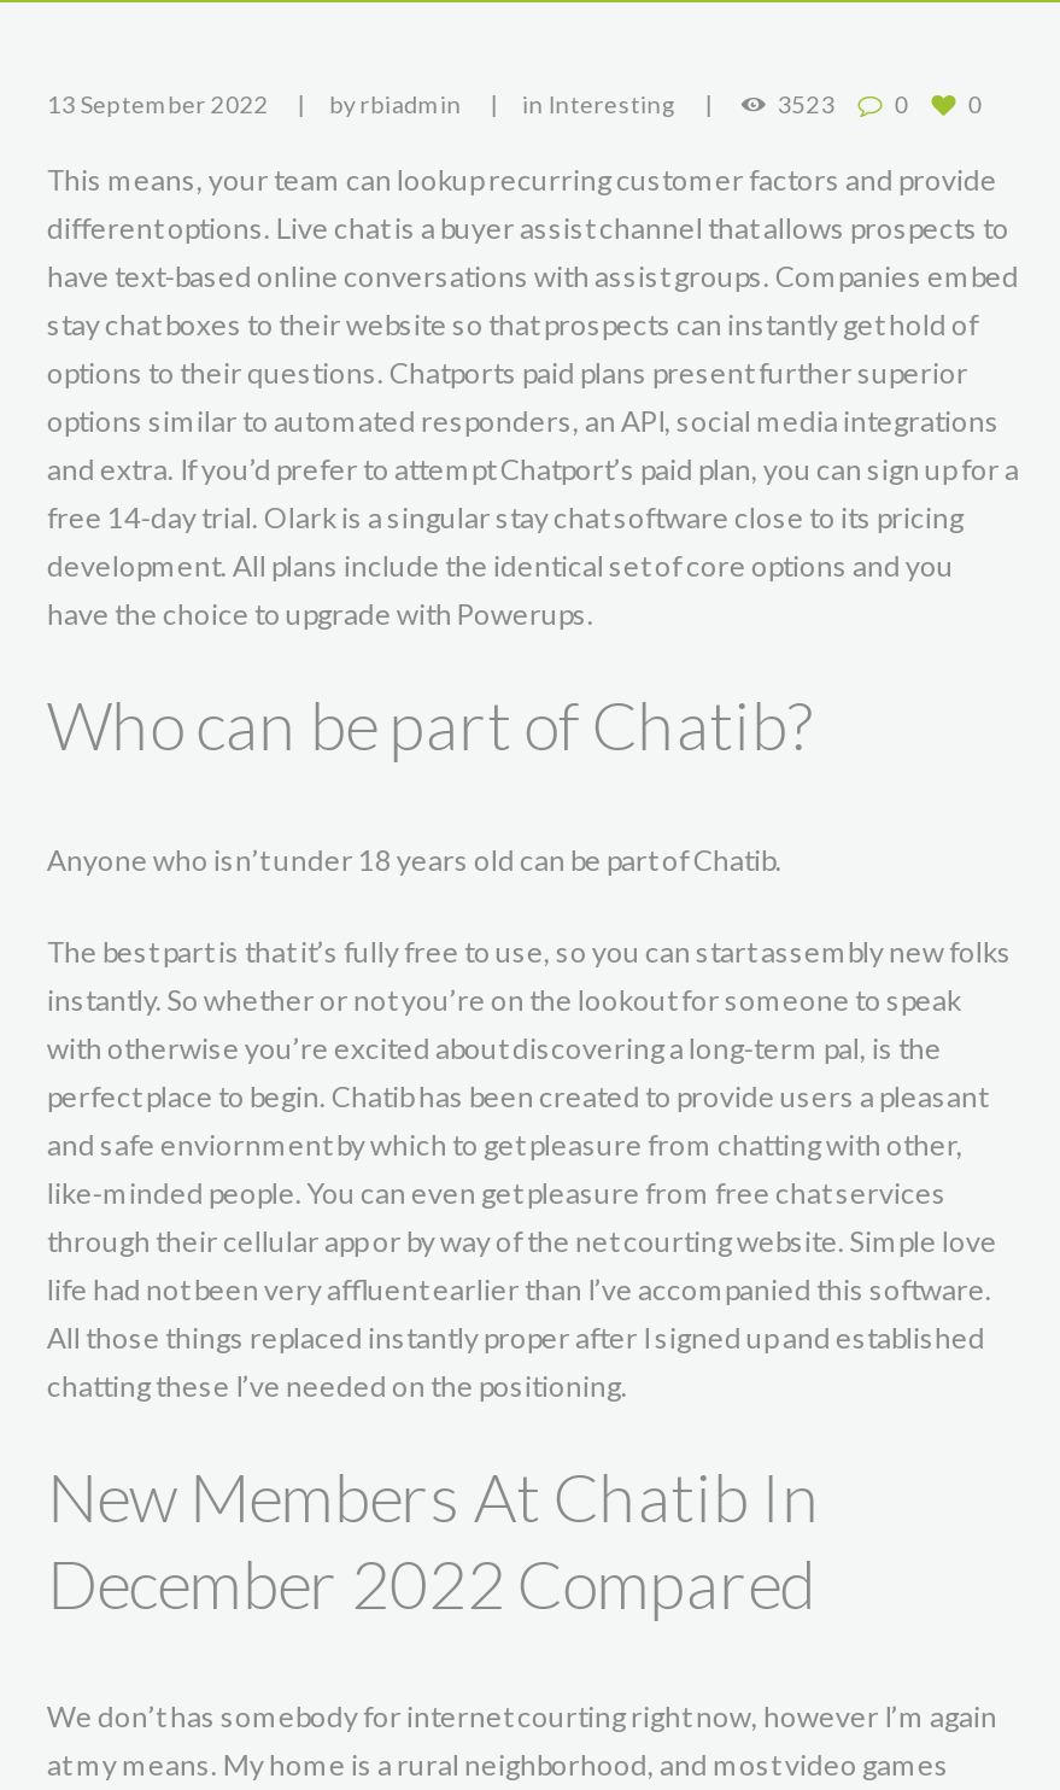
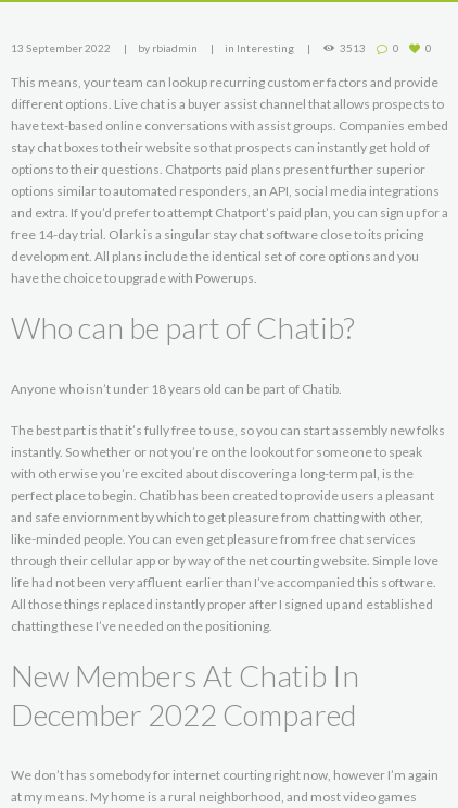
[777,89,835,118] 3523 -> [340,41,366,54] 3513

